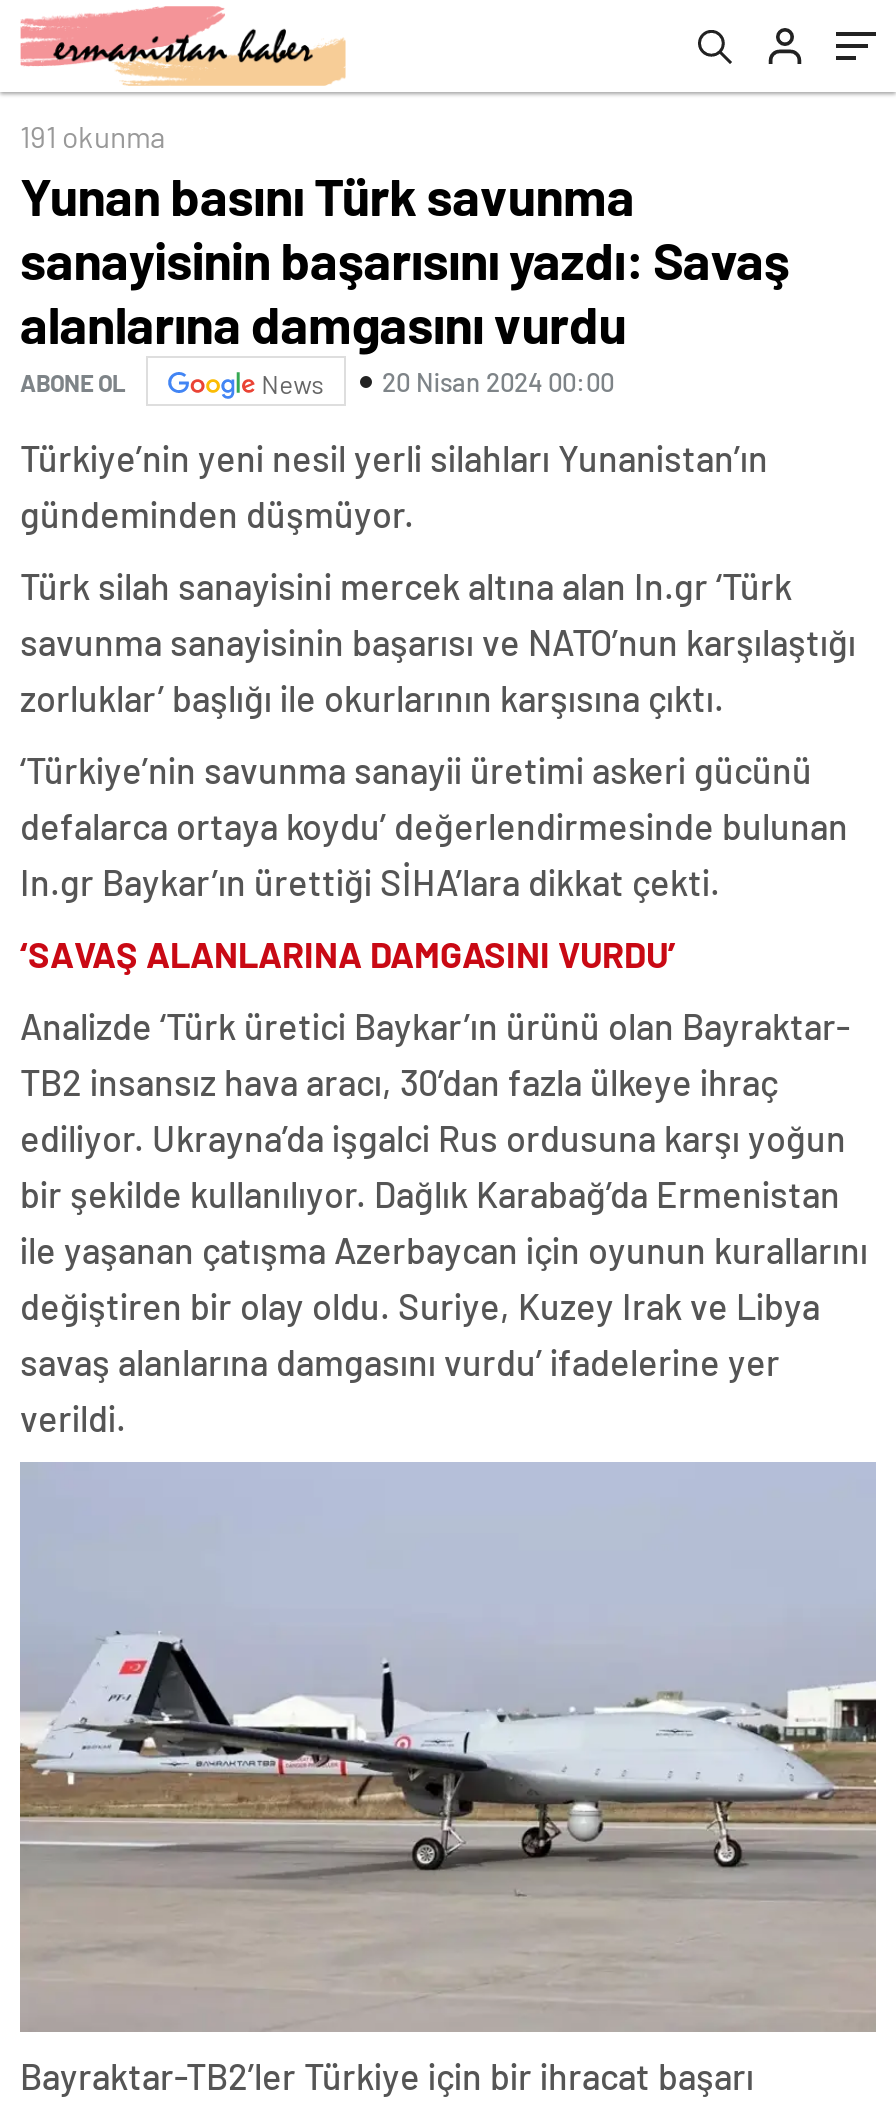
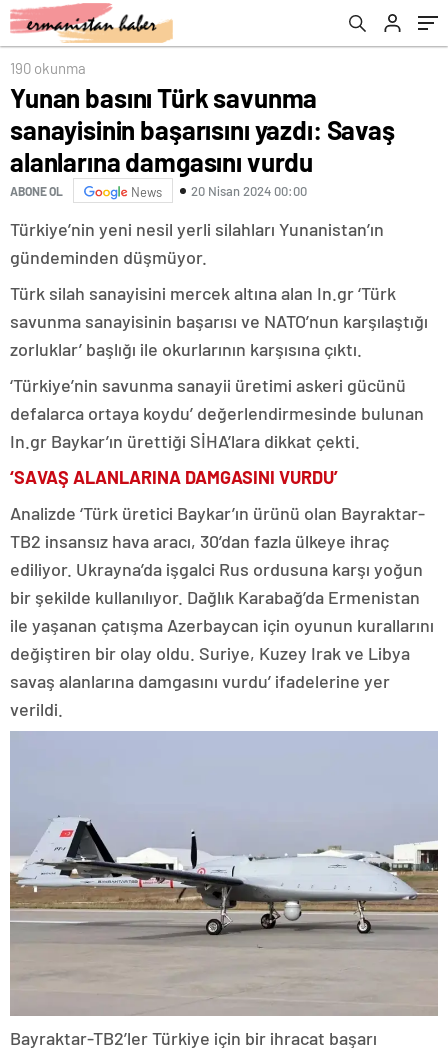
[20,118,166,154] 191 okunma -> [10,59,86,77] 190 okunma

